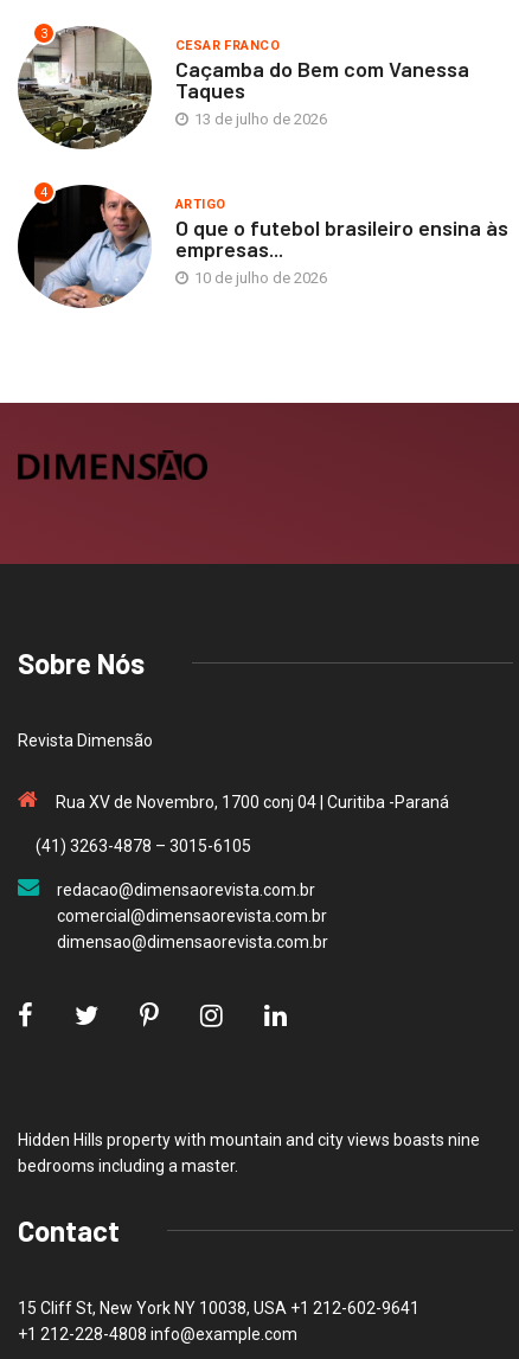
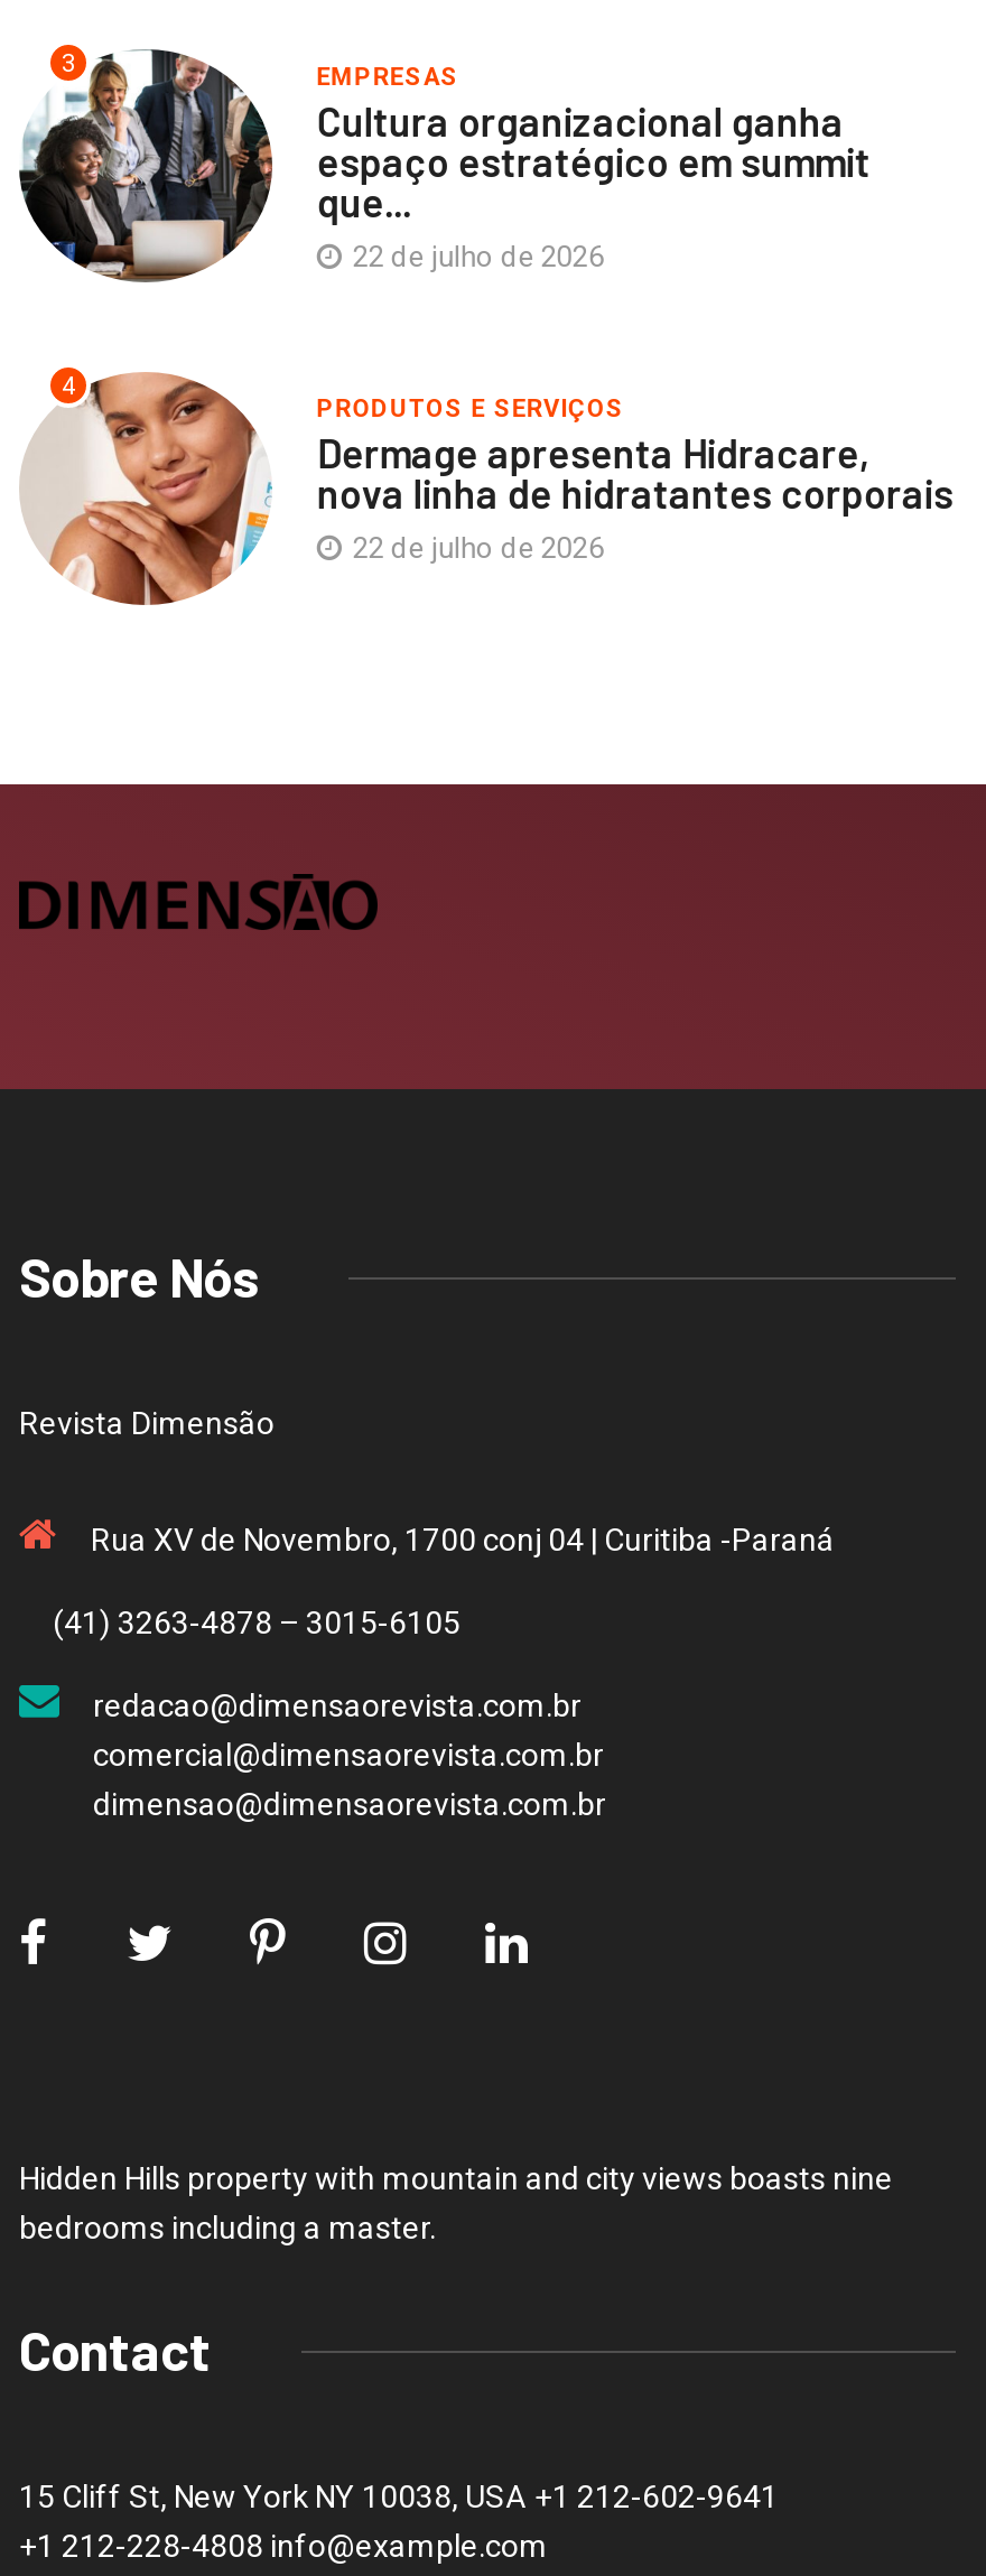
[18,26,469,147] [image] | CESAR FRANCO | Caçamba do Bem com Vanessa | Taques | 13 de julho de 2026 -> [21,52,870,280] [image] | EMPRESAS | Cultura organizacional ganha | espaço estratégico em summit | que... | 22 de julho de 2026
[17,184,508,308] [image] | ARTIGO | O que o futebol brasileiro ensina às | empresas... | 10 de julho de 2026 -> [19,372,953,605] [image] | PRODUTOS E SERVIÇOS | Dermage apresenta Hidracare, | nova linha de hidratantes corporais | 22 de julho de 2026

